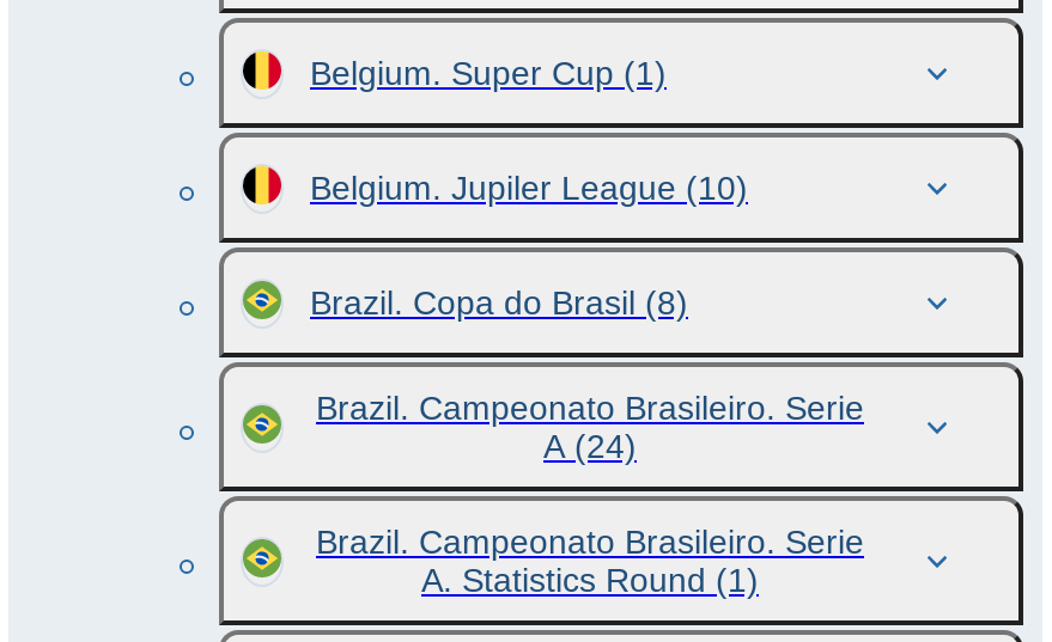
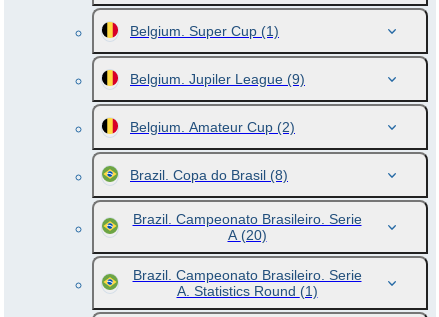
[310,169,748,207] Belgium. Jupiler League (10) -> [130,71,305,135] Belgium. Jupiler League (9) | Belgium. Amateur Cup (2)
[543,427,637,465] A (24) -> [227,227,266,243] A (20)

